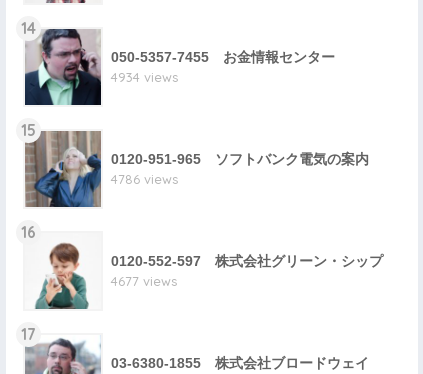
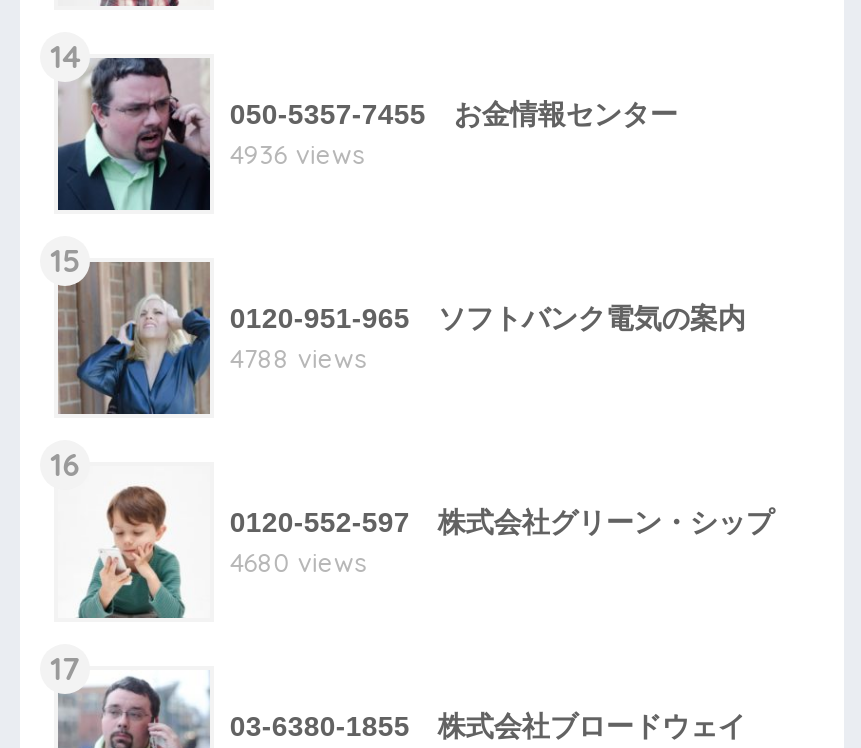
[111,69,178,85] 4934 views -> [230,138,364,170] 4936 views
[111,171,178,187] 4786 views -> [230,342,366,374] 4788 views
[111,273,177,289] 4677 views -> [230,546,366,578] 4680 views

